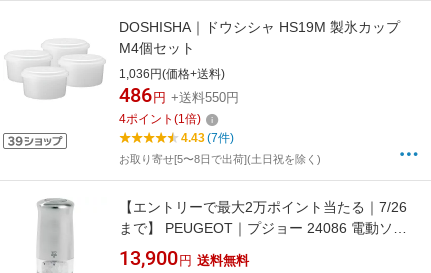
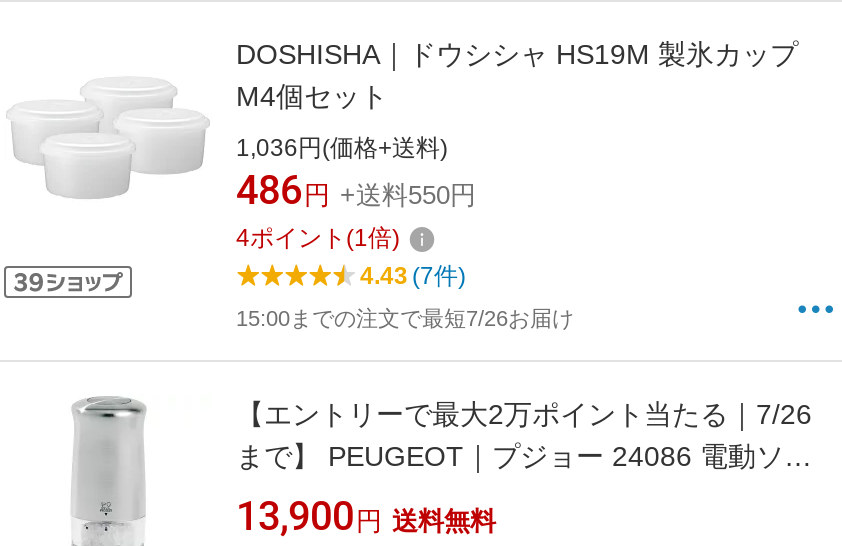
[119,153,321,165] お取り寄せ[5〜8日で出荷](土日祝を除く) -> [236,306,574,330] 15:00までの注文で最短7/26お届け

